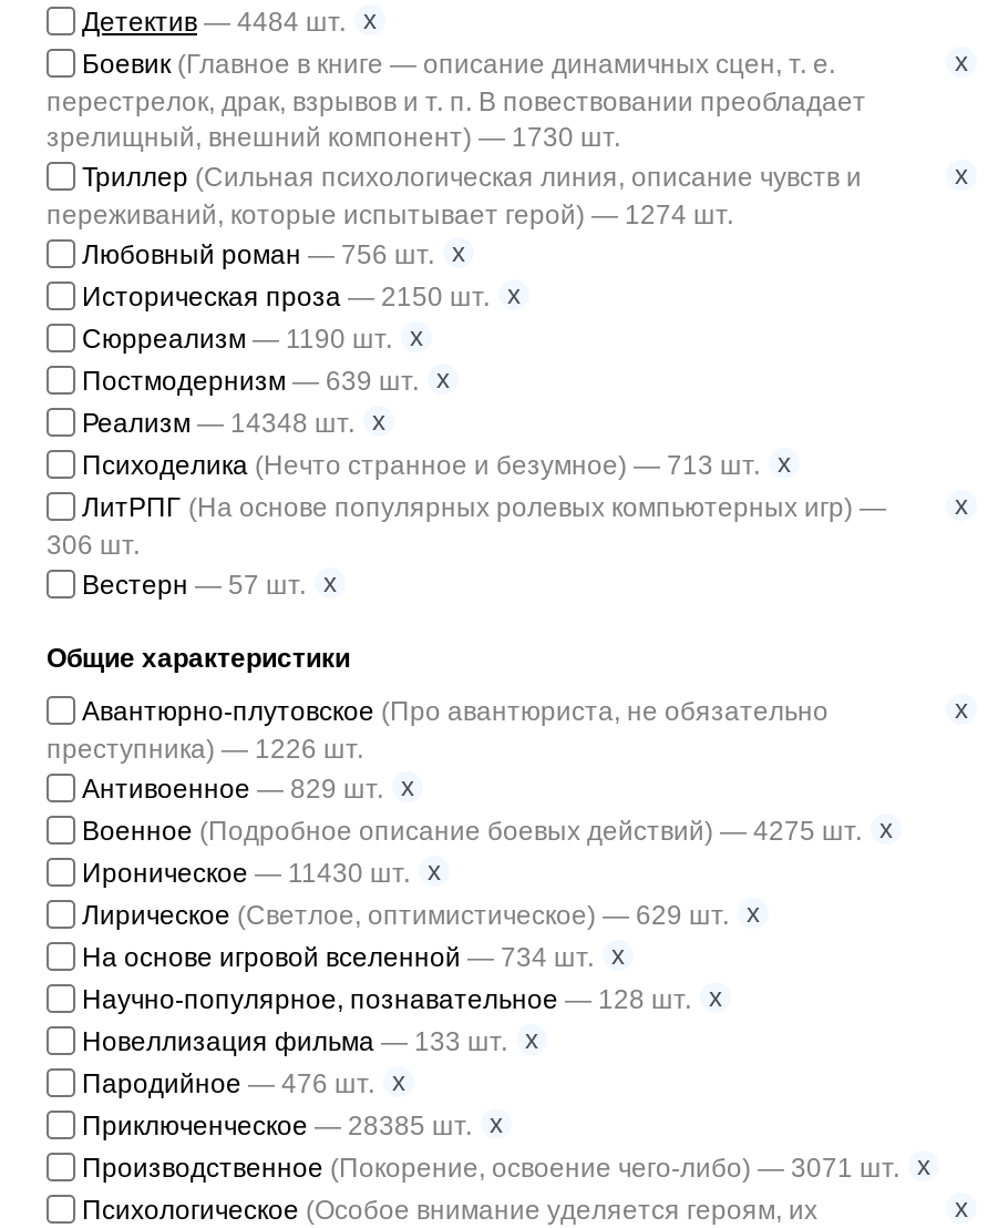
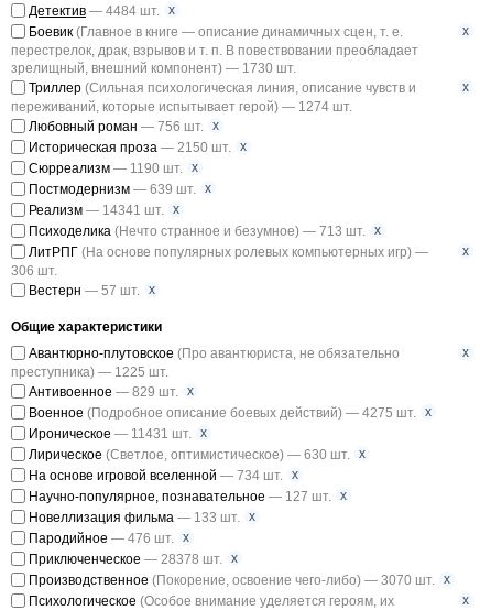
[82,406,385,439] Реализм — 14348 шт. x -> [29,201,179,218] Реализм — 14341 шт. x
[47,734,363,765] преступника) — 1226 шт. -> [11,364,168,380] преступника) — 1225 шт.
[82,856,441,889] Ироническое — 11430 шт. x -> [29,425,207,442] Ироническое — 11431 шт. x
[82,898,760,931] Лирическое (Светлое, оптимистическое) — 629 шт. x -> [29,446,366,462] Лирическое (Светлое, оптимистическое) — 630 шт. x
[82,982,722,1015] Научно-популярное, познавательное — 128 шт. x -> [29,488,347,504] Научно-популярное, познавательное — 127 шт. x
[82,1108,503,1142] Приключенческое — 28385 шт. x -> [29,551,238,567] Приключенческое — 28378 шт. x
[82,1150,930,1184] Производственное (Покорение, освоение чего-либо) — 3071 шт. x -> [29,571,450,588] Производственное (Покорение, освоение чего-либо) — 3070 шт. x

